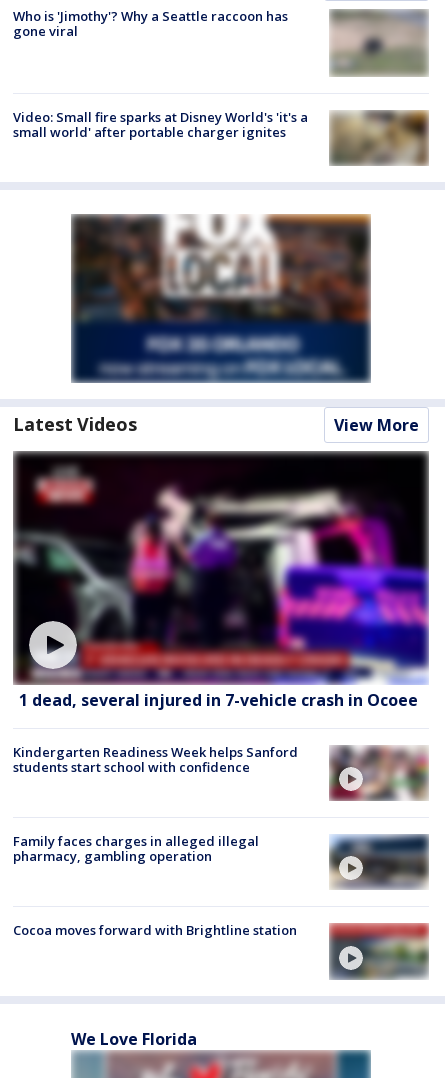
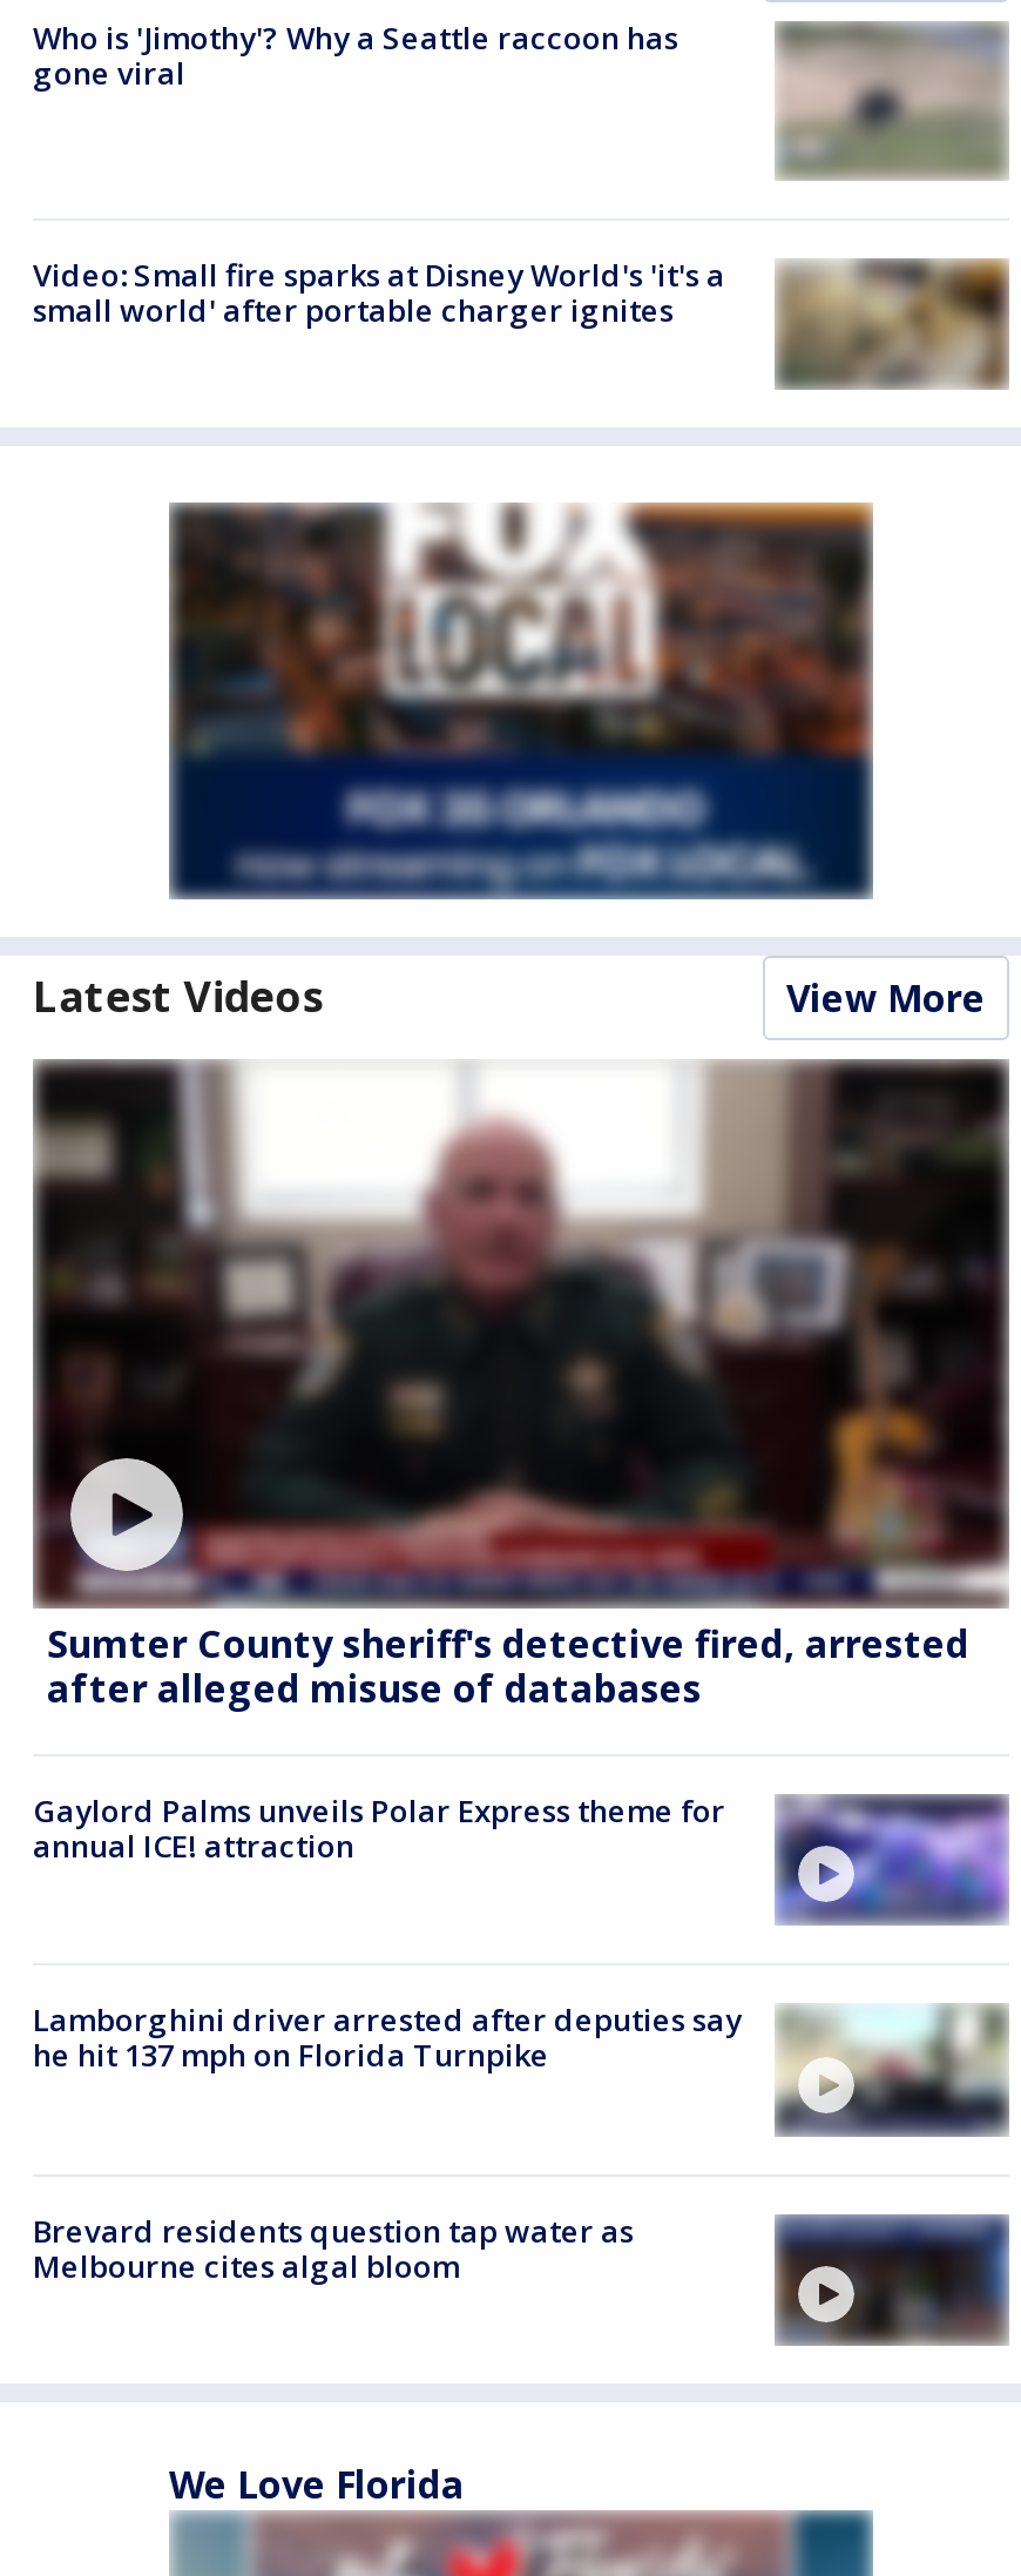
[16,450,429,711] [image] | 1 dead, several injured in 7-vehicle crash in Ocoee -> [33,1059,1009,1714] [image] | Sumter County sheriff's detective fired, arrested | after alleged misuse of databases
[13,743,429,801] [image] | Kindergarten Readiness Week helps Sanford | students start school with confidence -> [33,1789,1009,1926] [image] | Gaylord Palms unveils Polar Express theme for | annual ICE! attraction
[13,832,259,865] Family faces charges in alleged illegal | pharmacy, gambling operation -> [33,1999,742,2076] Lamborghini driver arrested after deputies say | he hit 137 mph on Florida Turnpike
[330,834,428,890] [image] -> [775,2005,1009,2137] [image]
[13,921,297,939] Cocoa moves forward with Brightline station -> [33,2208,634,2286] Brevard residents question tap water as | Melbourne cites algal bloom
[329,923,429,978] [image] -> [777,2214,1009,2344] [image]

